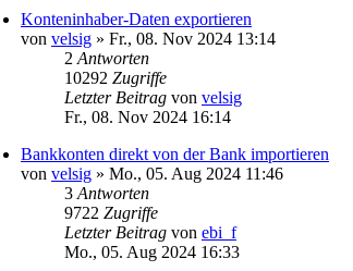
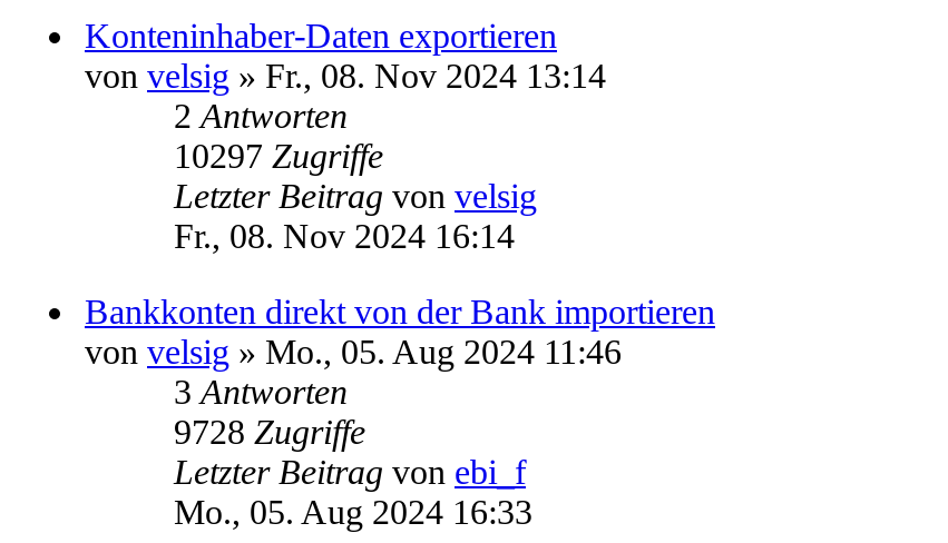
[64,68,167,87] 10292 Zugriffe -> [174,137,383,174] 10297 Zugriffe
[64,203,158,222] 9722 Zugriffe -> [174,413,365,450] 9728 Zugriffe

